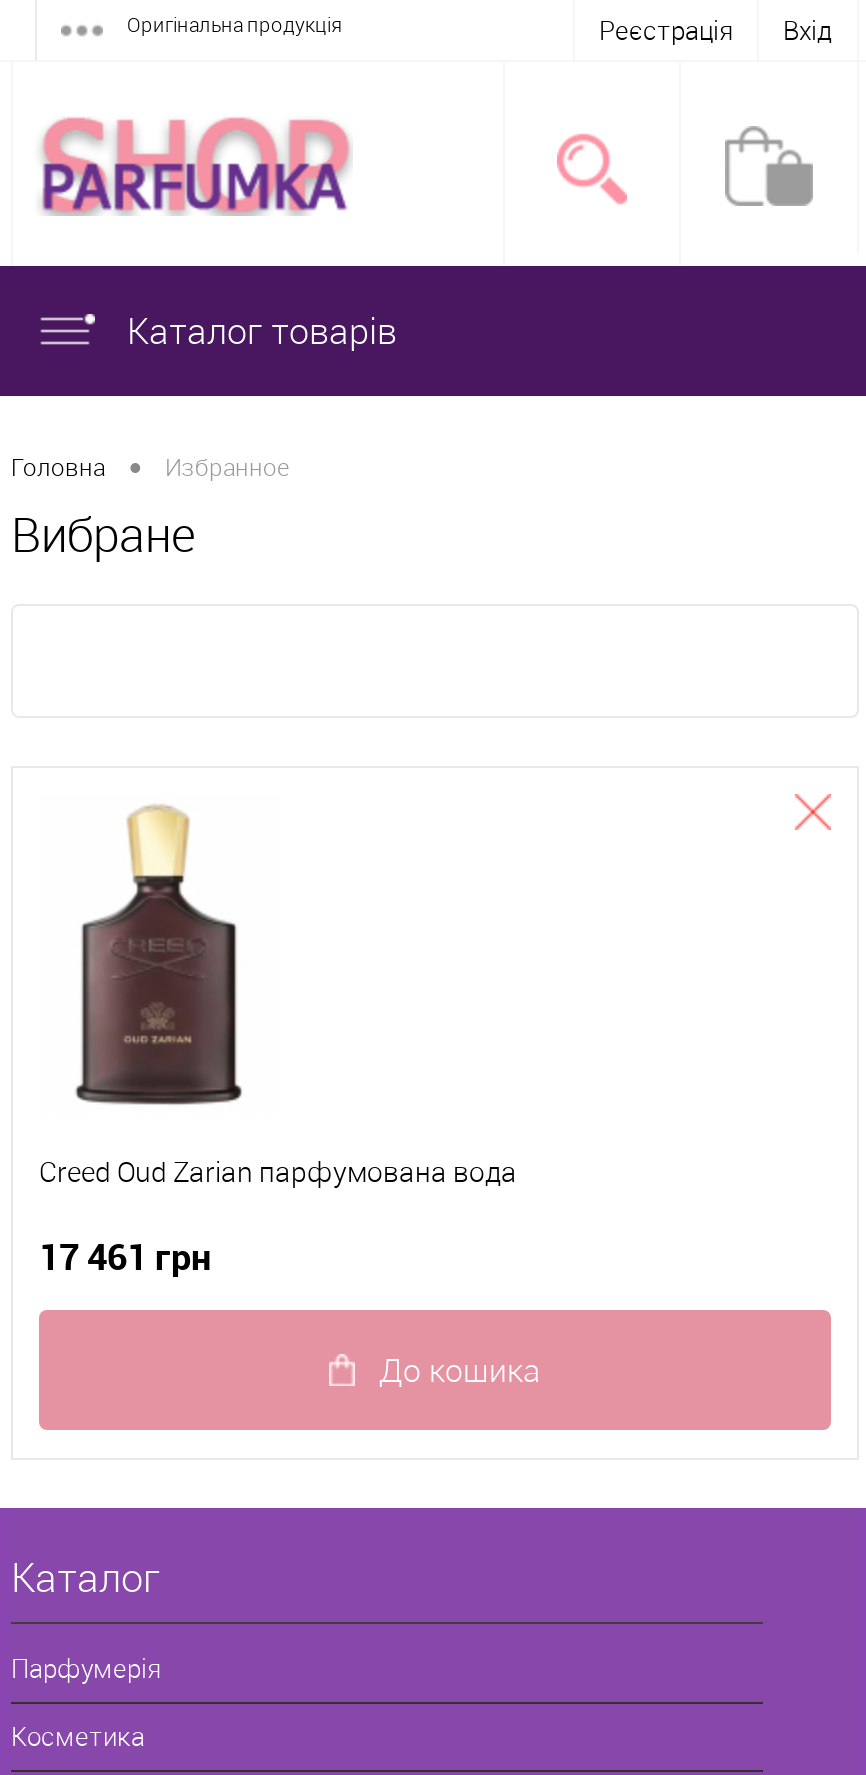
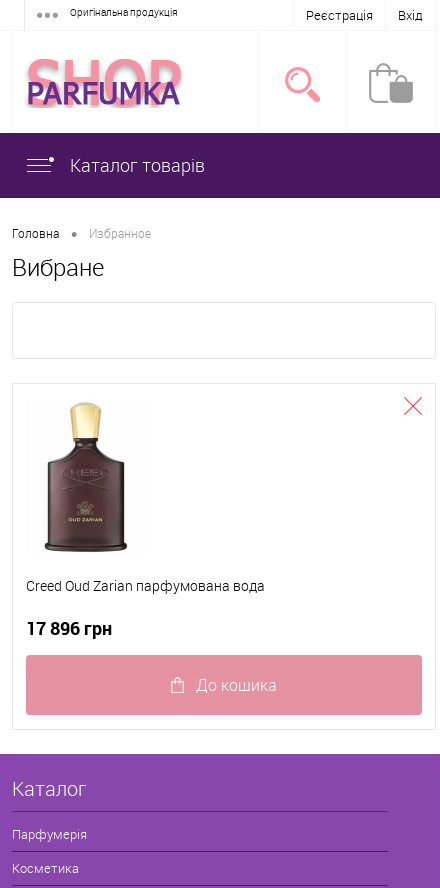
[39,1232,211,1280] 17 461 грн -> [26,616,112,640] 17 896 грн

